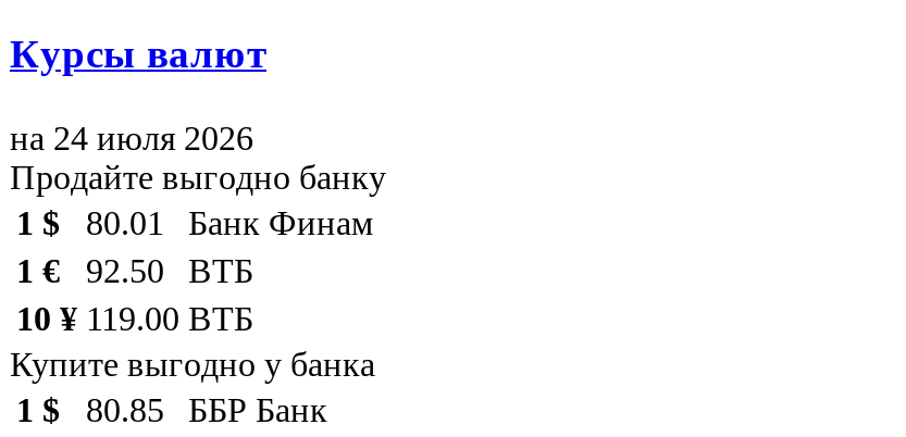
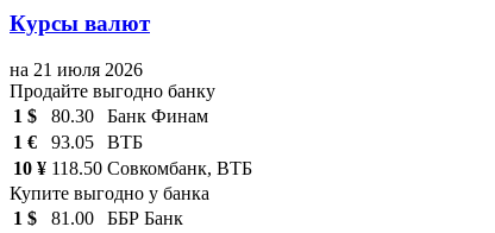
[10,120,253,157] на 24 июля 2026 -> [10,60,143,80] на 21 июля 2026
[16,205,373,242] 1 $ 80.01 Банк Финам -> [13,106,208,126] 1 $ 80.30 Банк Финам
[16,253,253,290] 1 € 92.50 ВТБ -> [13,132,143,152] 1 € 93.05 ВТБ
[16,300,253,337] 10 ¥ 119.00 ВТБ -> [13,158,252,179] 10 ¥ 118.50 Совкомбанк, ВТБ
[16,392,327,429] 1 $ 80.85 ББР Банк -> [13,208,183,228] 1 $ 81.00 ББР Банк

